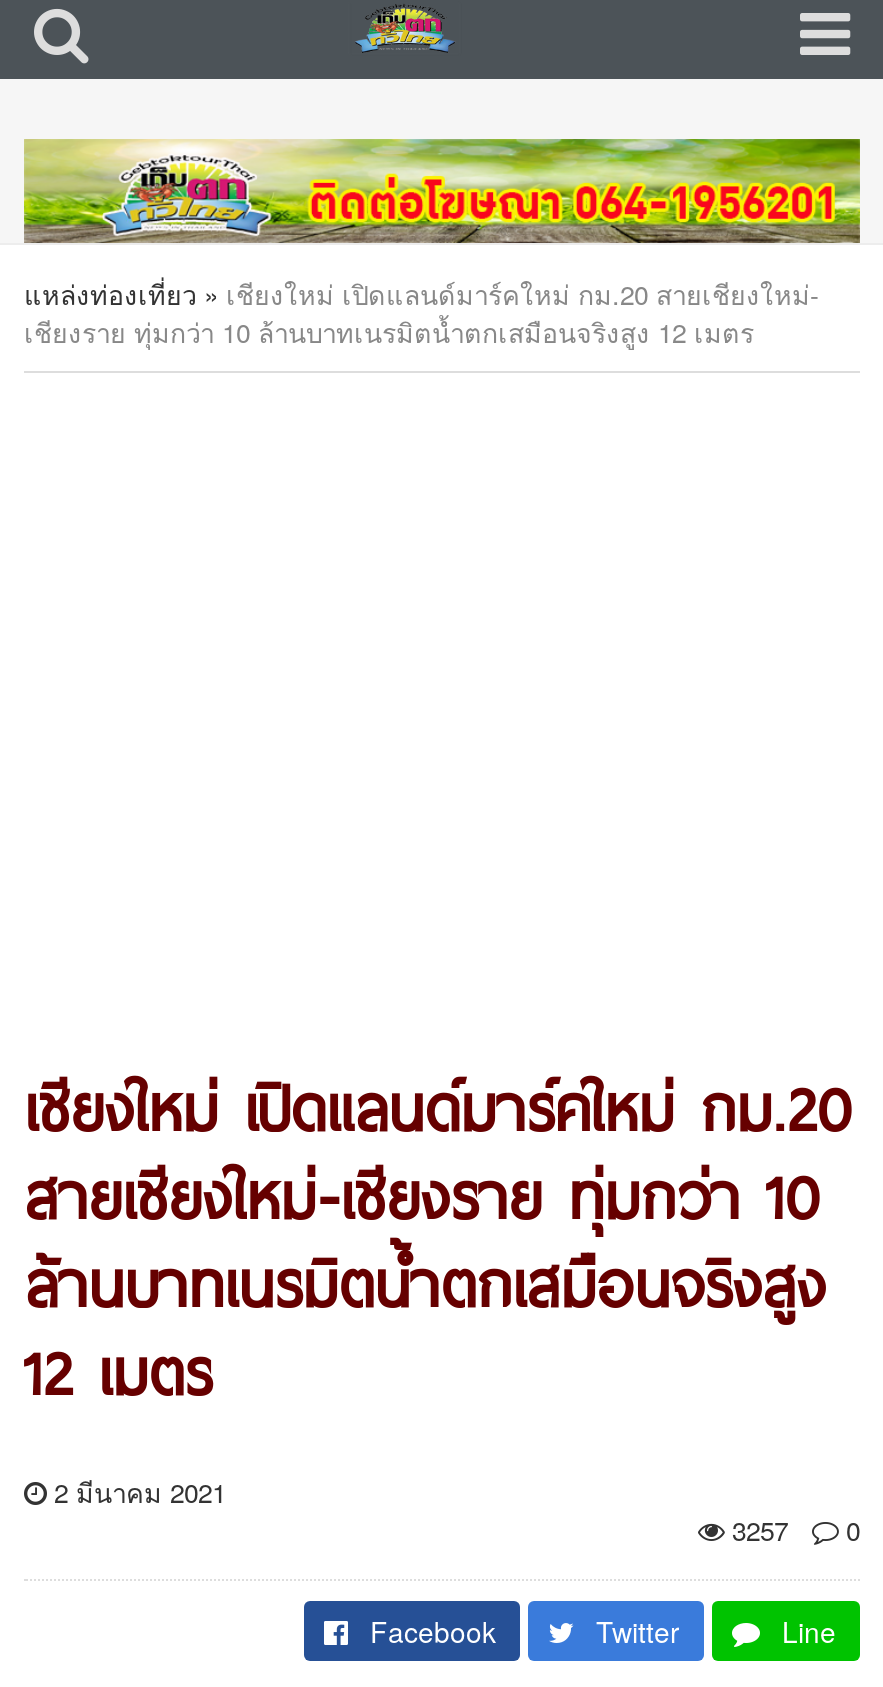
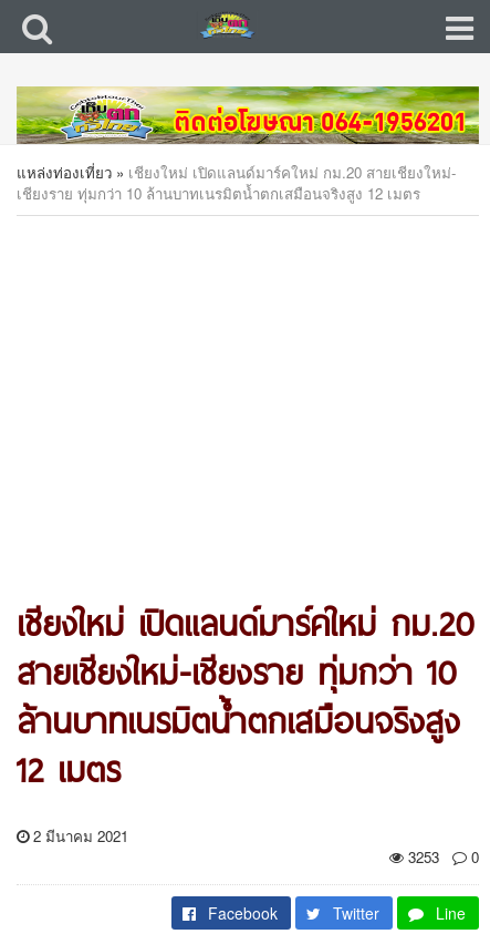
[724,1510,860,1548] 3257 0 -> [404,846,479,867] 3253 0

